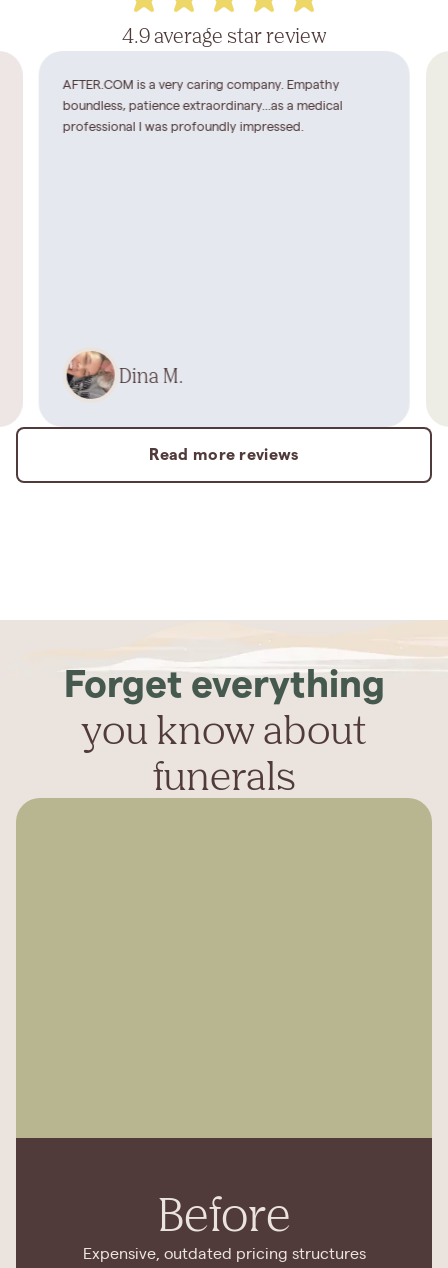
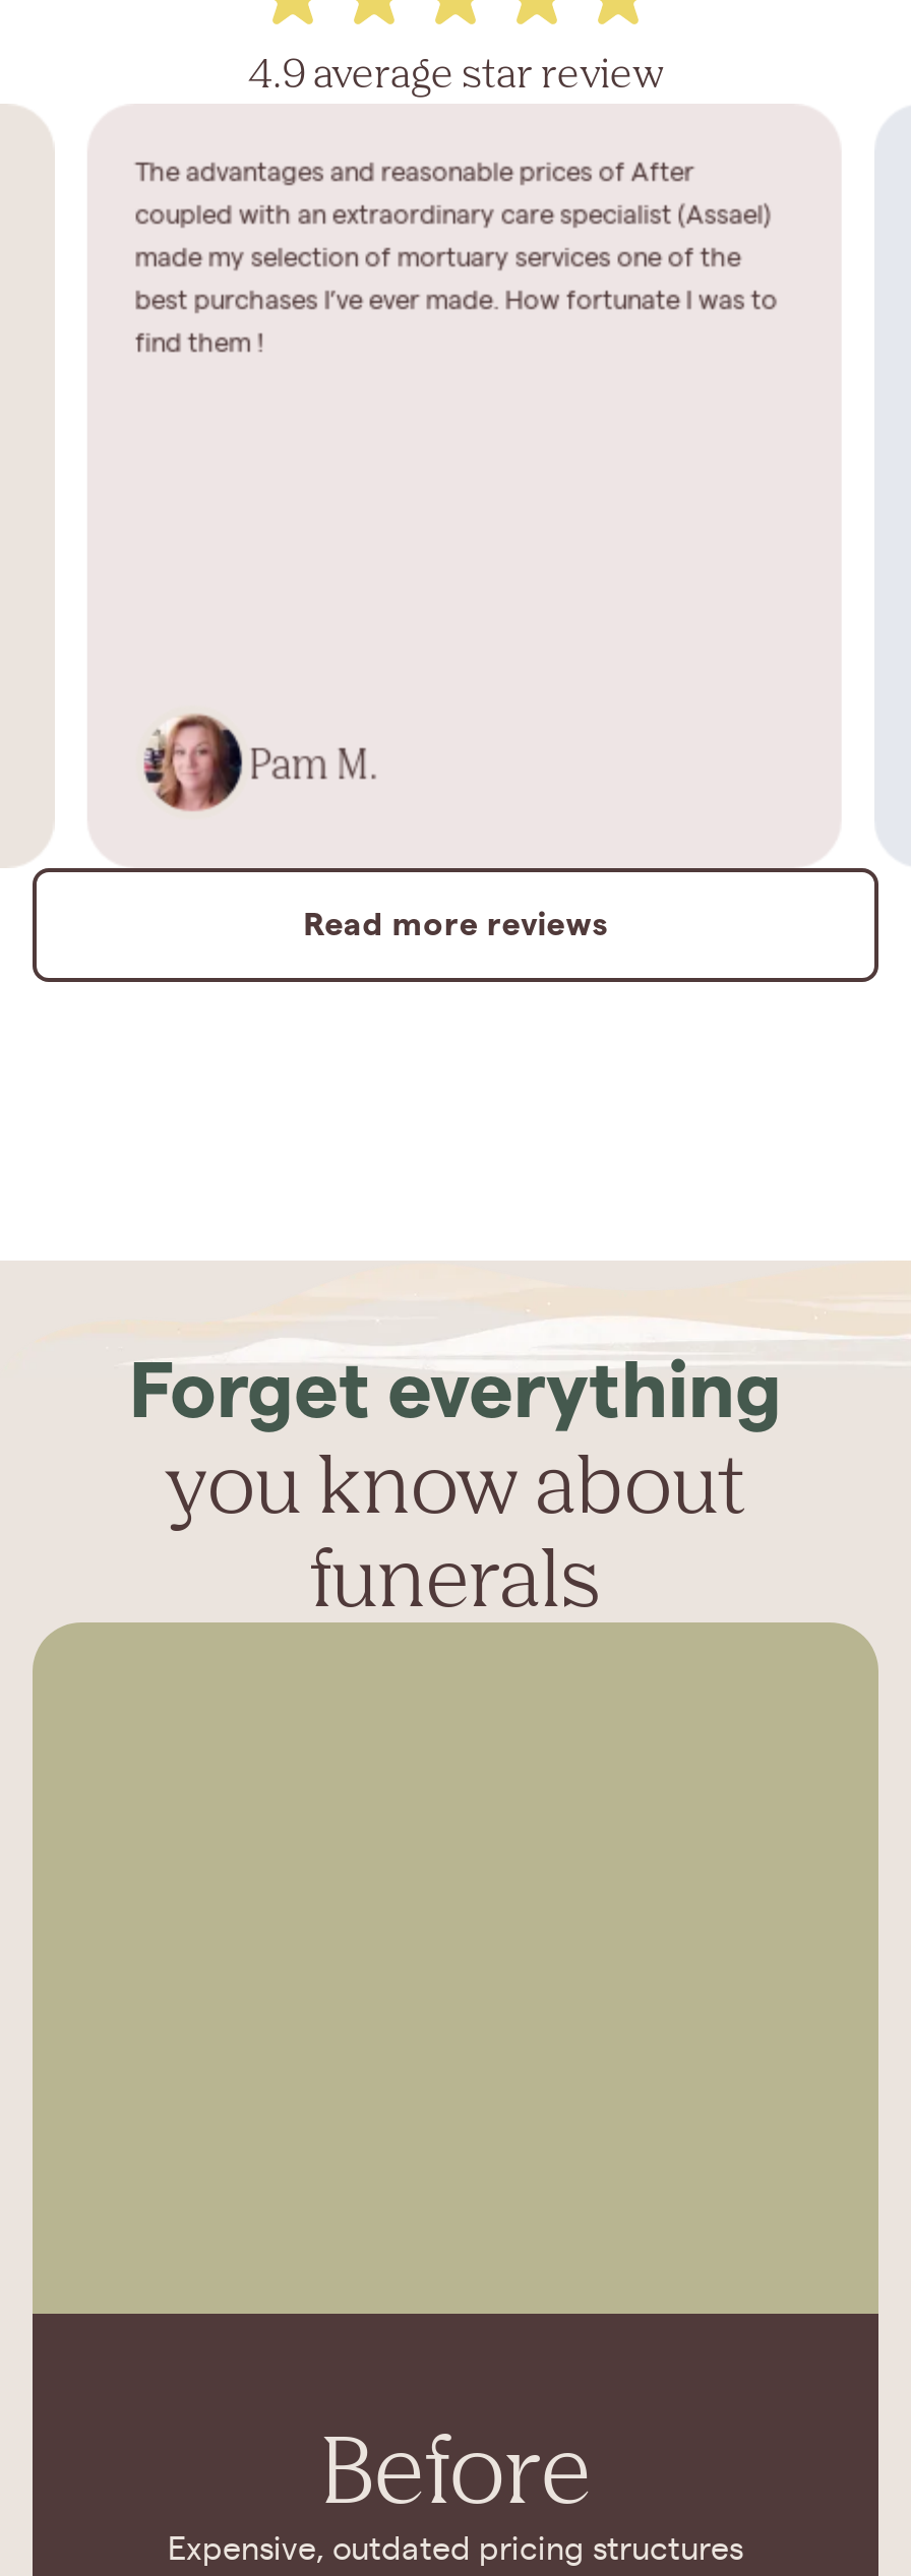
[62,79,342,134] AFTER.COM is a very caring company. Empathy | boundless, patience extraordinary...as a medical | professional I was profoundly impressed. -> [127,161,769,358] The advantages and reasonable prices of After | coupled with an extraordinary care specialist (Assael) | made my selection of mortuary services one of the | best purchases I’ve ever made. How fortunate I was to | find them !
[65,351,183,399] [image] | Dina M. -> [134,716,371,811] [image] | Pam M.

